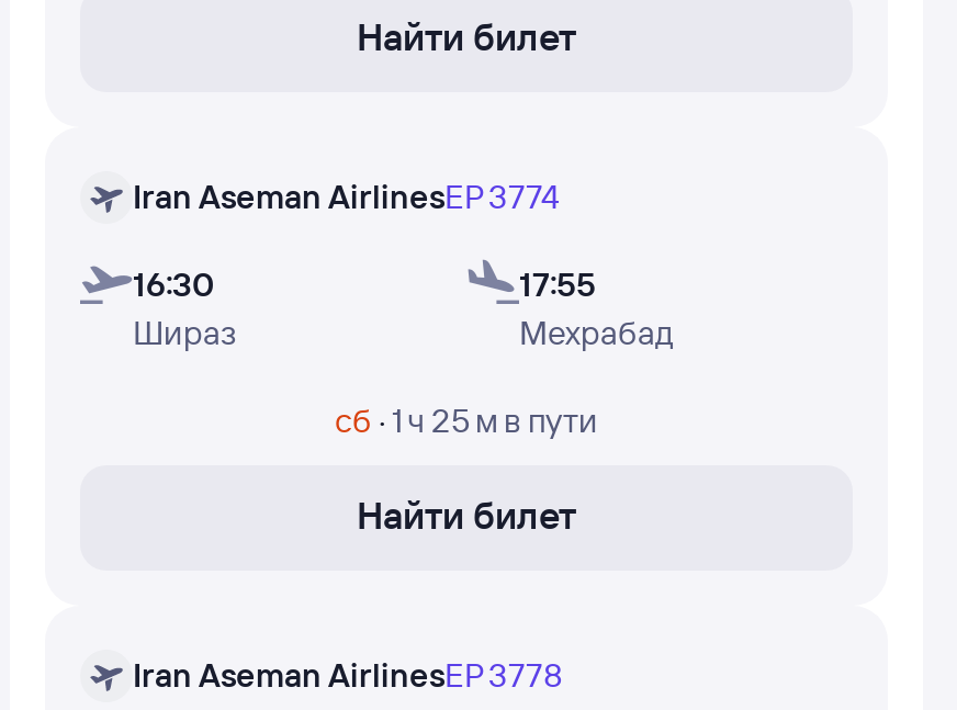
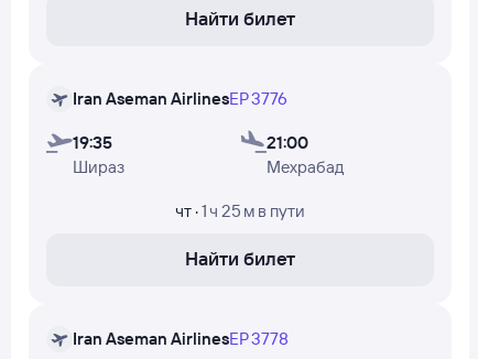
[133,176,559,217] Iran Aseman AirlinesEP 3774 -> [73,88,287,109] Iran Aseman AirlinesEP 3776
[133,263,214,305] 16:30 -> [73,132,112,153] 19:35
[519,263,596,305] 17:55 -> [267,132,308,153] 21:00
[335,399,598,441] сб · 1 ч 25 м в пути -> [175,200,305,221] чт · 1 ч 25 м в пути

